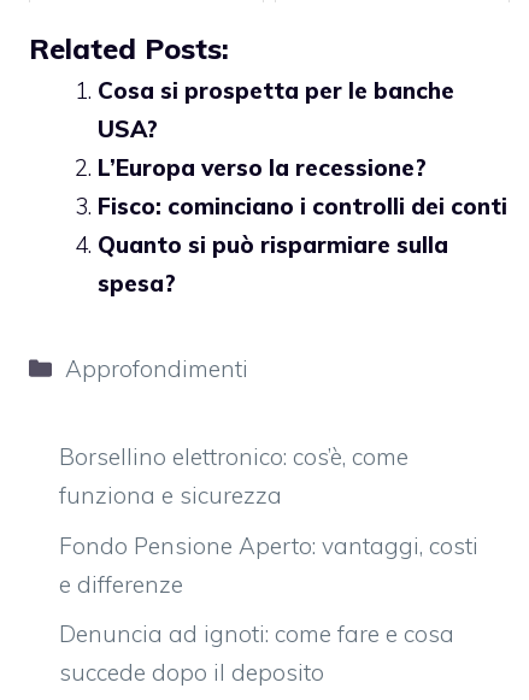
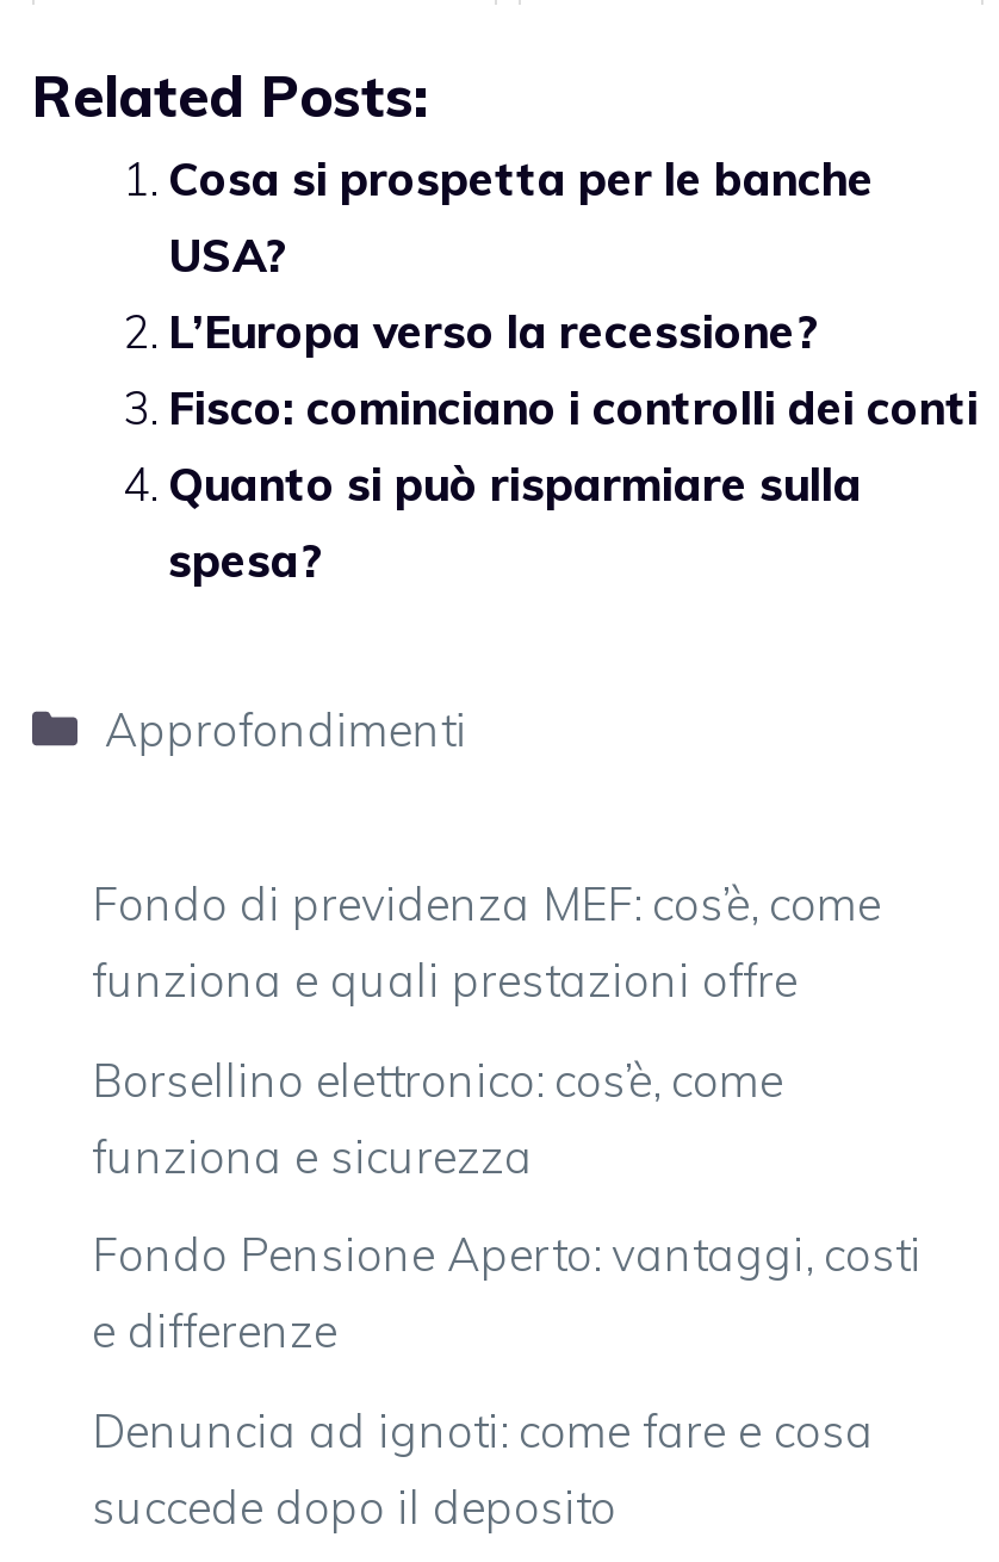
none -> [92,875,881,1009] Fondo di previdenza MEF: cos’è, come | funziona e quali prestazioni offre

